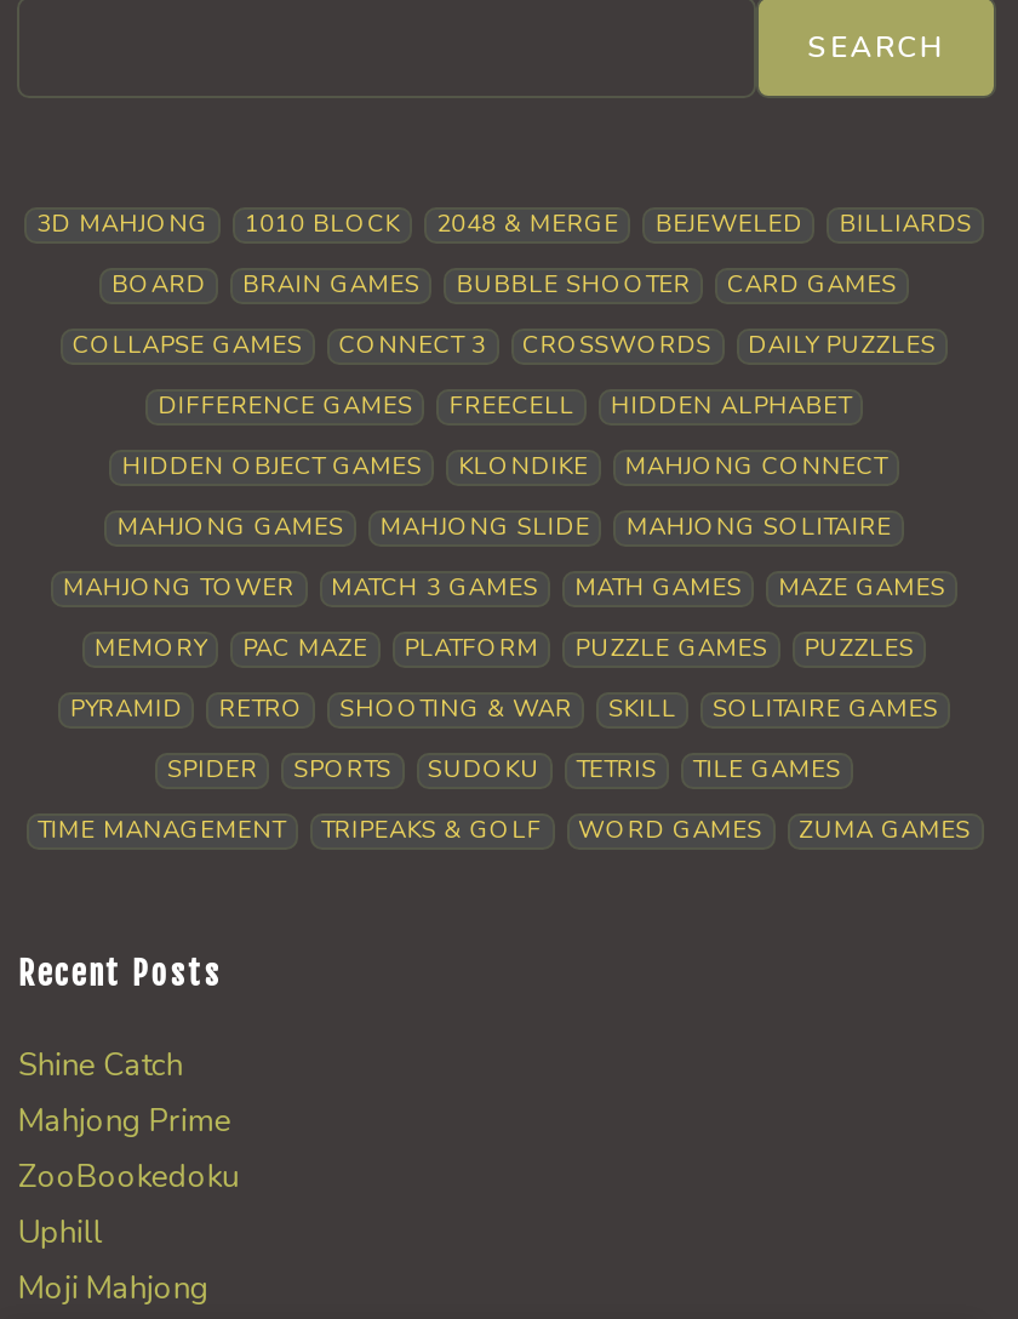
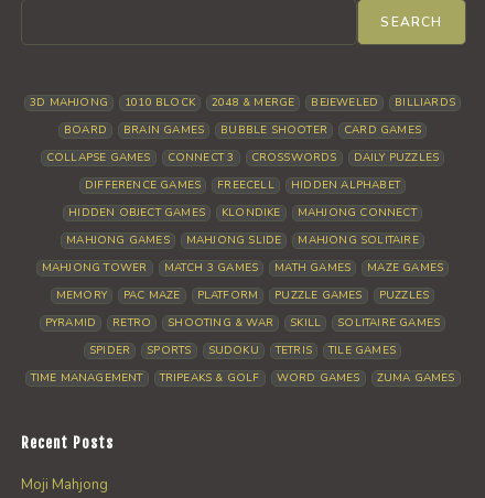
[18,1044,239,1255] Shine Catch | Mahjong Prime | ZooBookedoku | Uphill -> none

